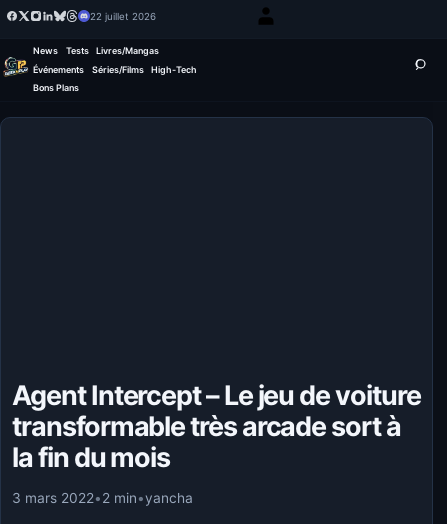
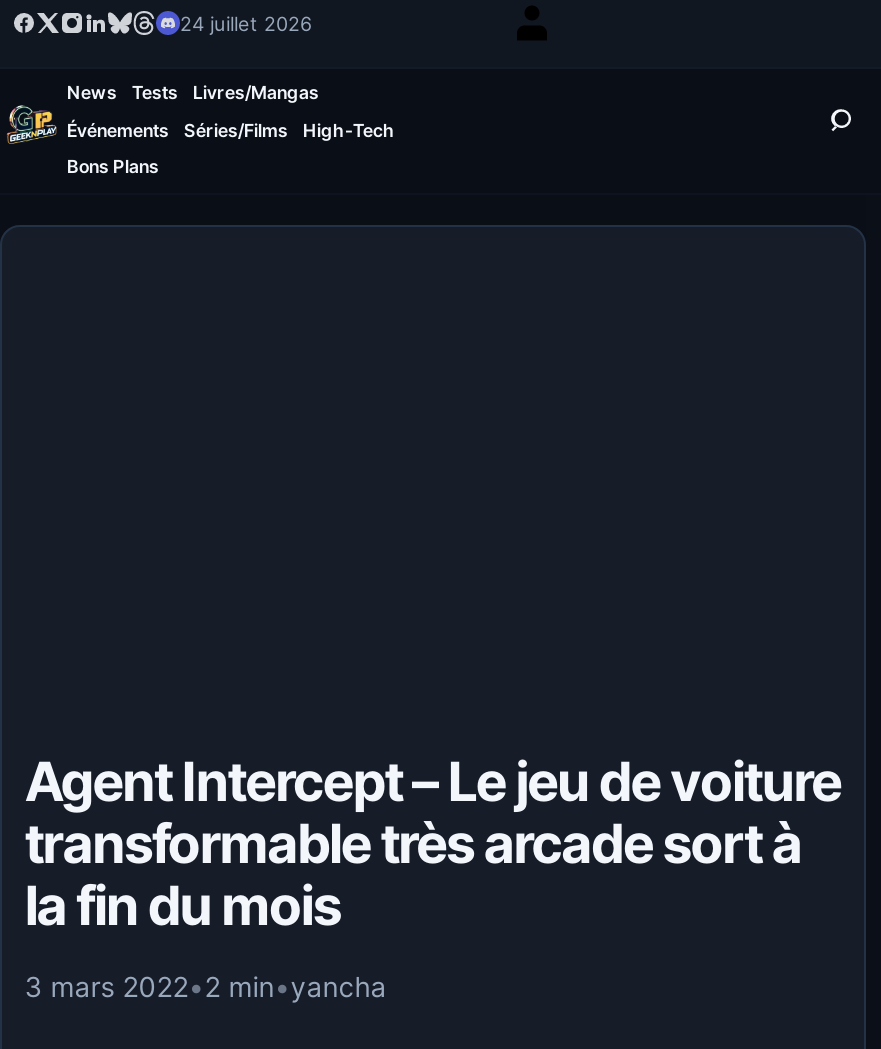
[90,10,156,21] 22 juillet 2026 -> [180,12,312,34] 24 juillet 2026

